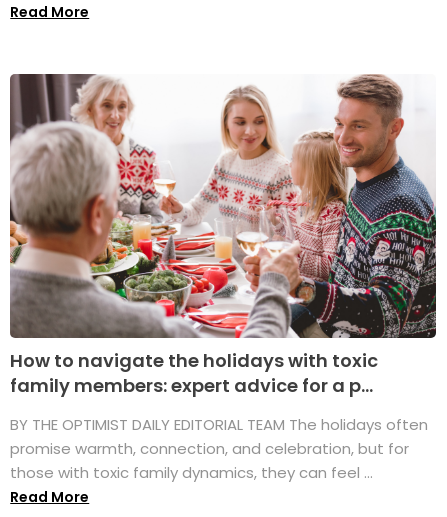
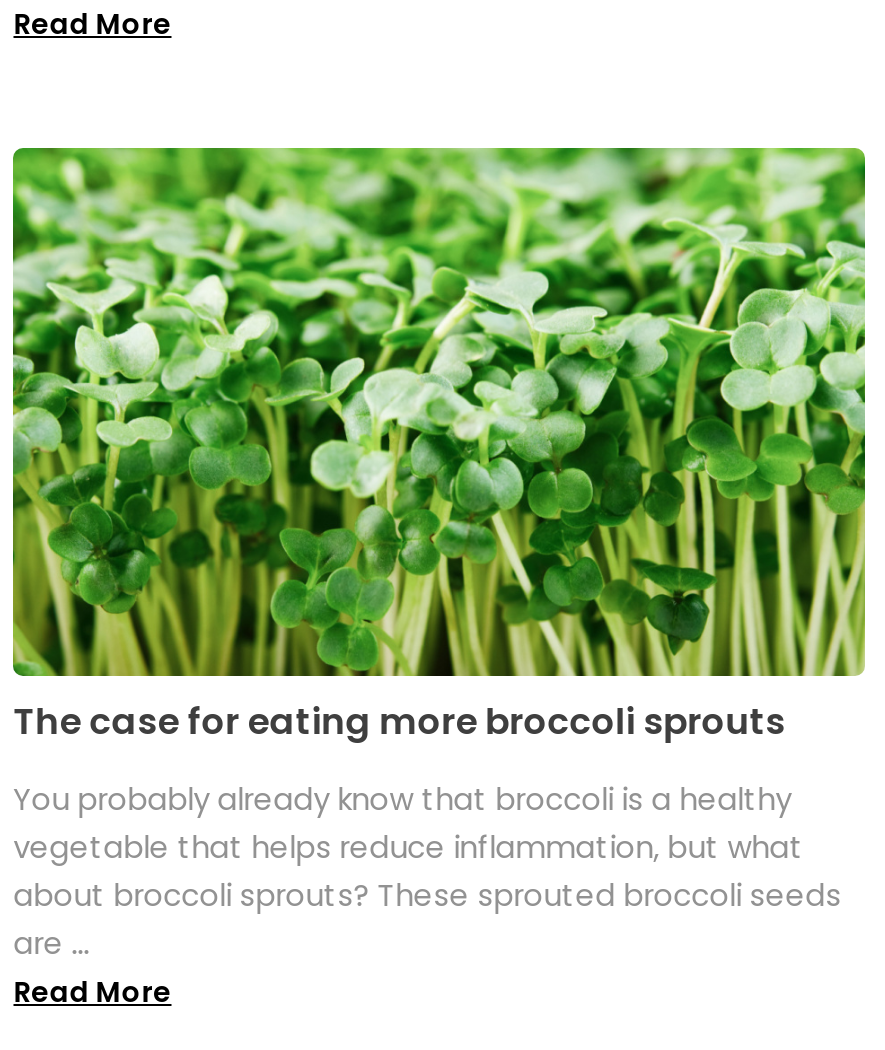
[9,73,437,398] [image] | How to navigate the holidays with toxic | family members: expert advice for a p... -> [11,146,867,746] [image] | The case for eating more broccoli sprouts
[10,414,428,483] BY THE OPTIMIST DAILY EDITORIAL TEAM The holidays often | promise warmth, connection, and celebration, but for | those with toxic family dynamics, they can feel ... -> [13,778,841,964] You probably already know that broccoli is a healthy | vegetable that helps reduce inflammation, but what | about broccoli sprouts? These sprouted broccoli seeds | are ...

